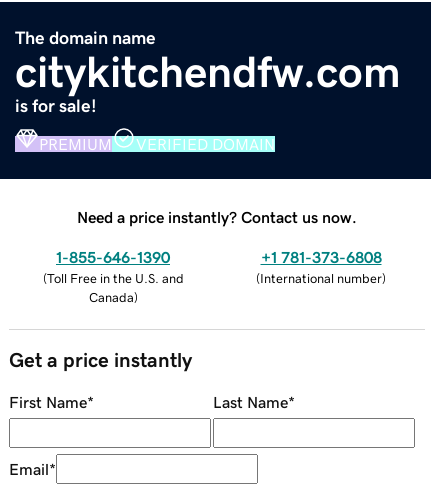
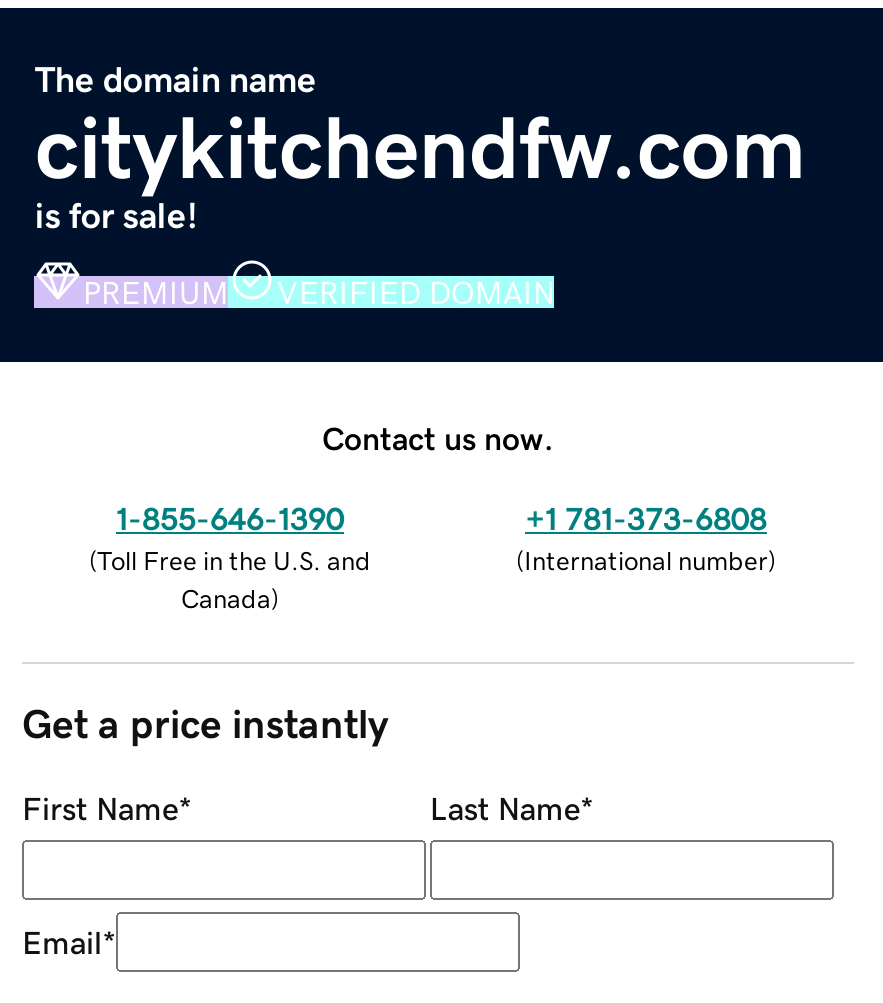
[77,209,357,225] Need a price instantly? Contact us now. -> [322,421,554,453] Contact us now.

